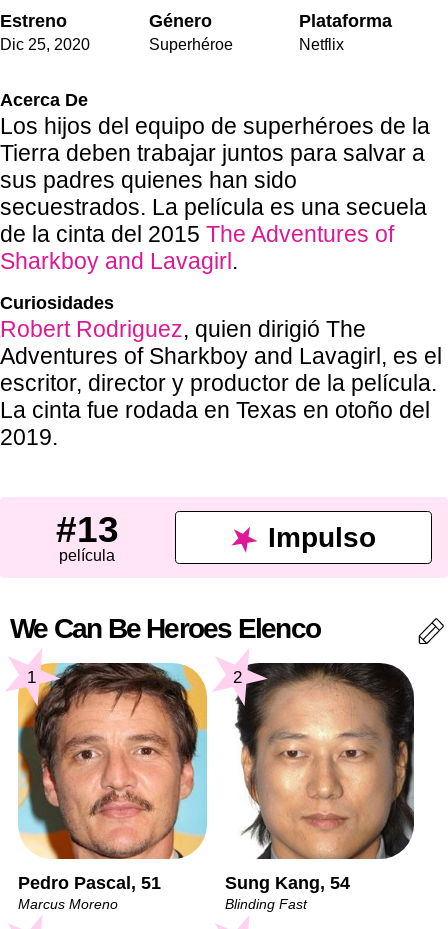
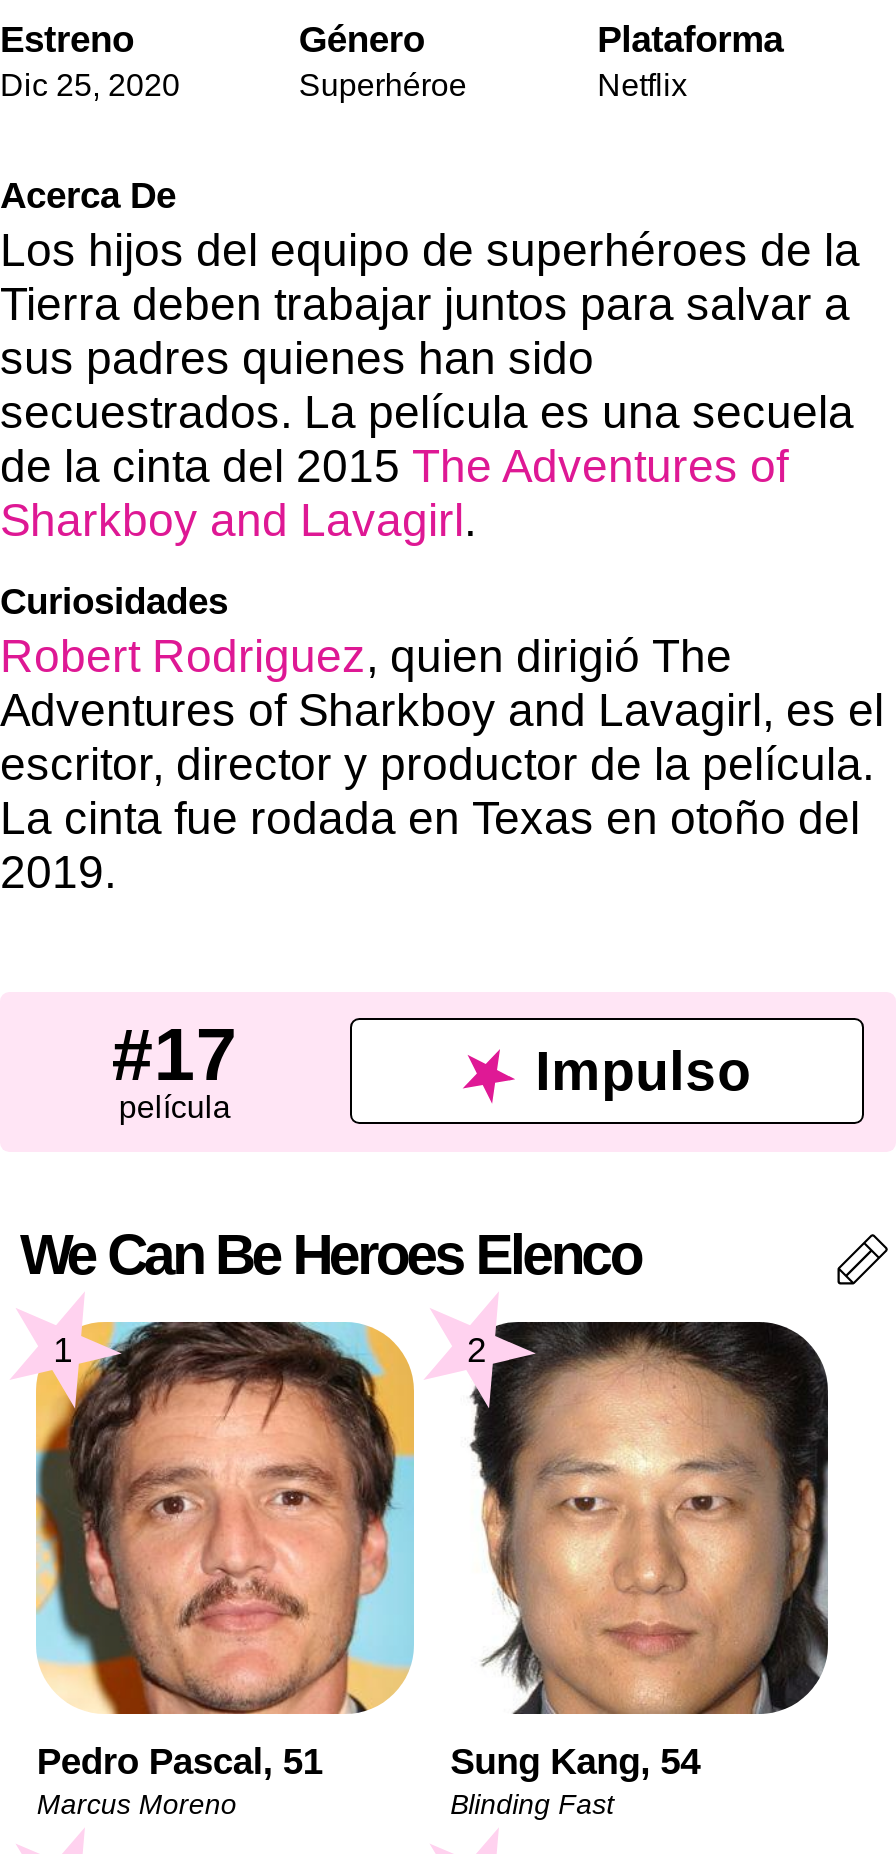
[56,509,119,550] #13 -> [112,1014,238,1096] #17

